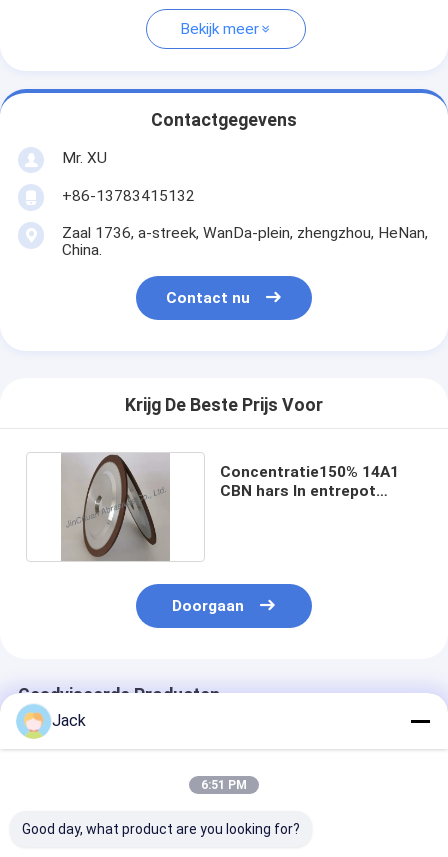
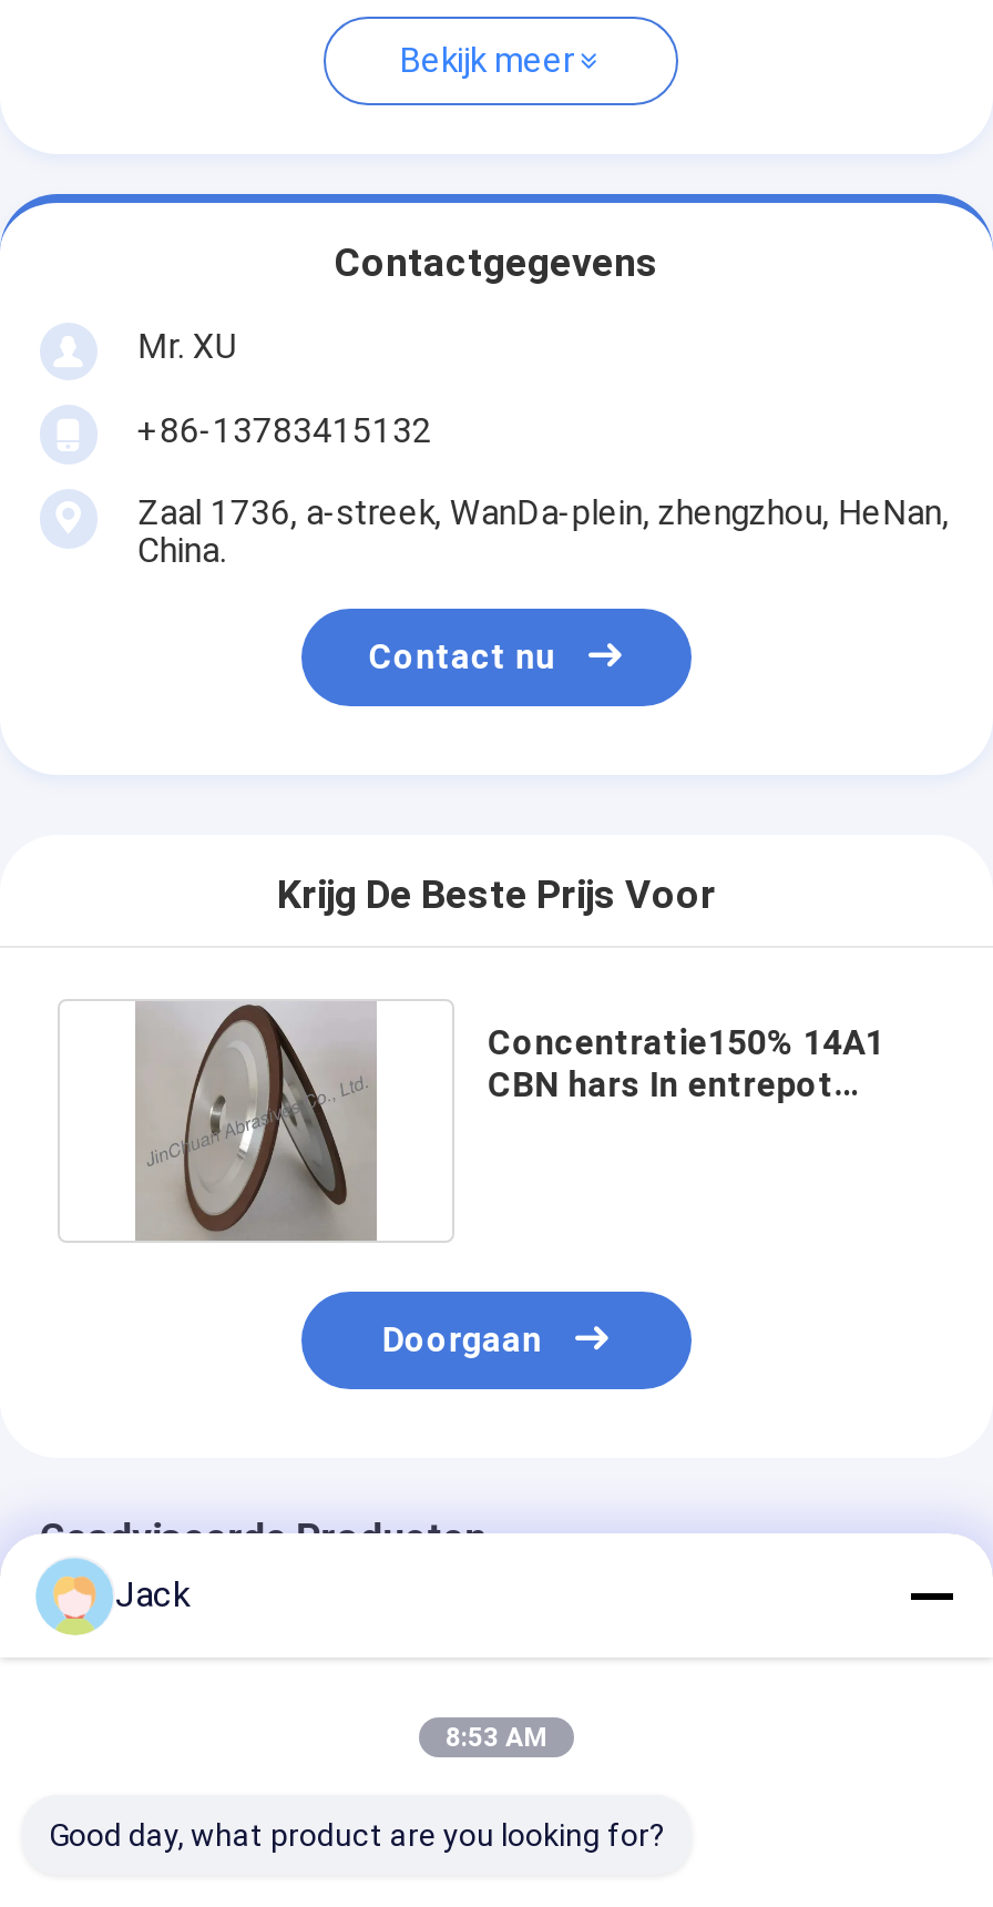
[201,778,247,792] 6:51 PM -> [446,1722,547,1753] 8:53 AM

